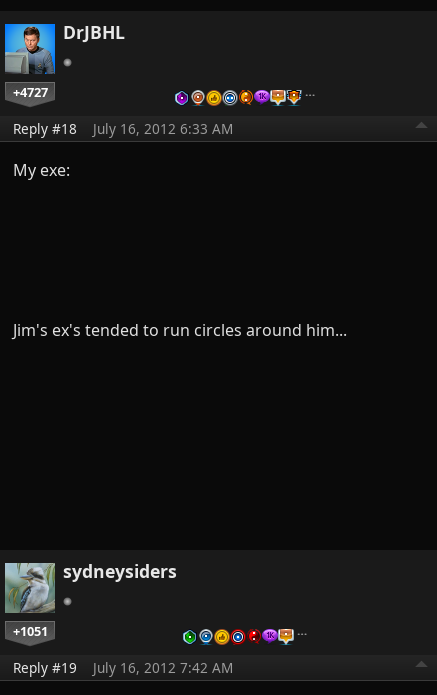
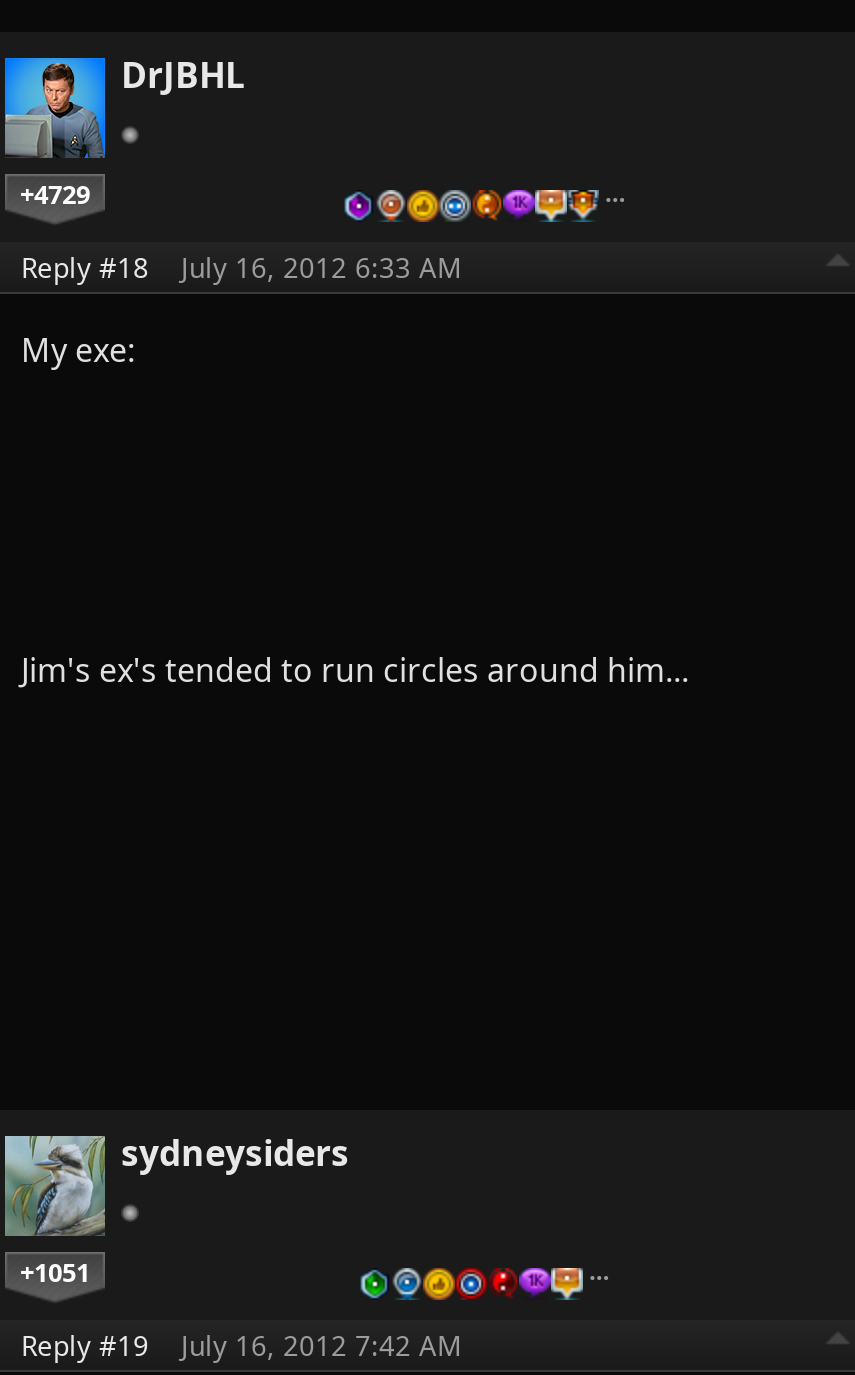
[12,83,47,101] +4727 -> [20,176,90,212] +4729

